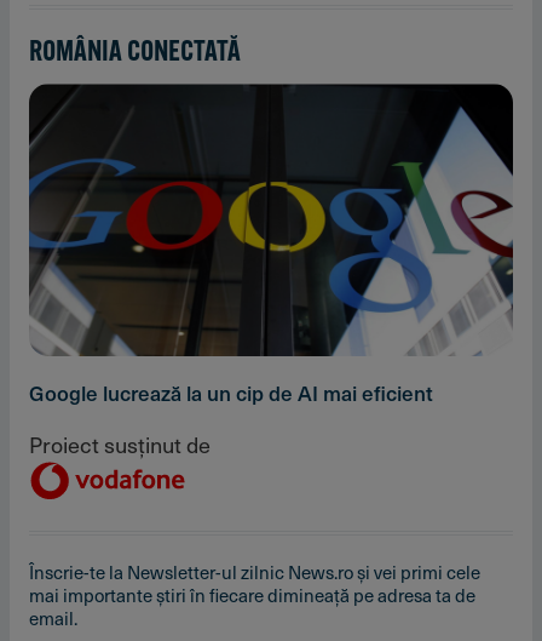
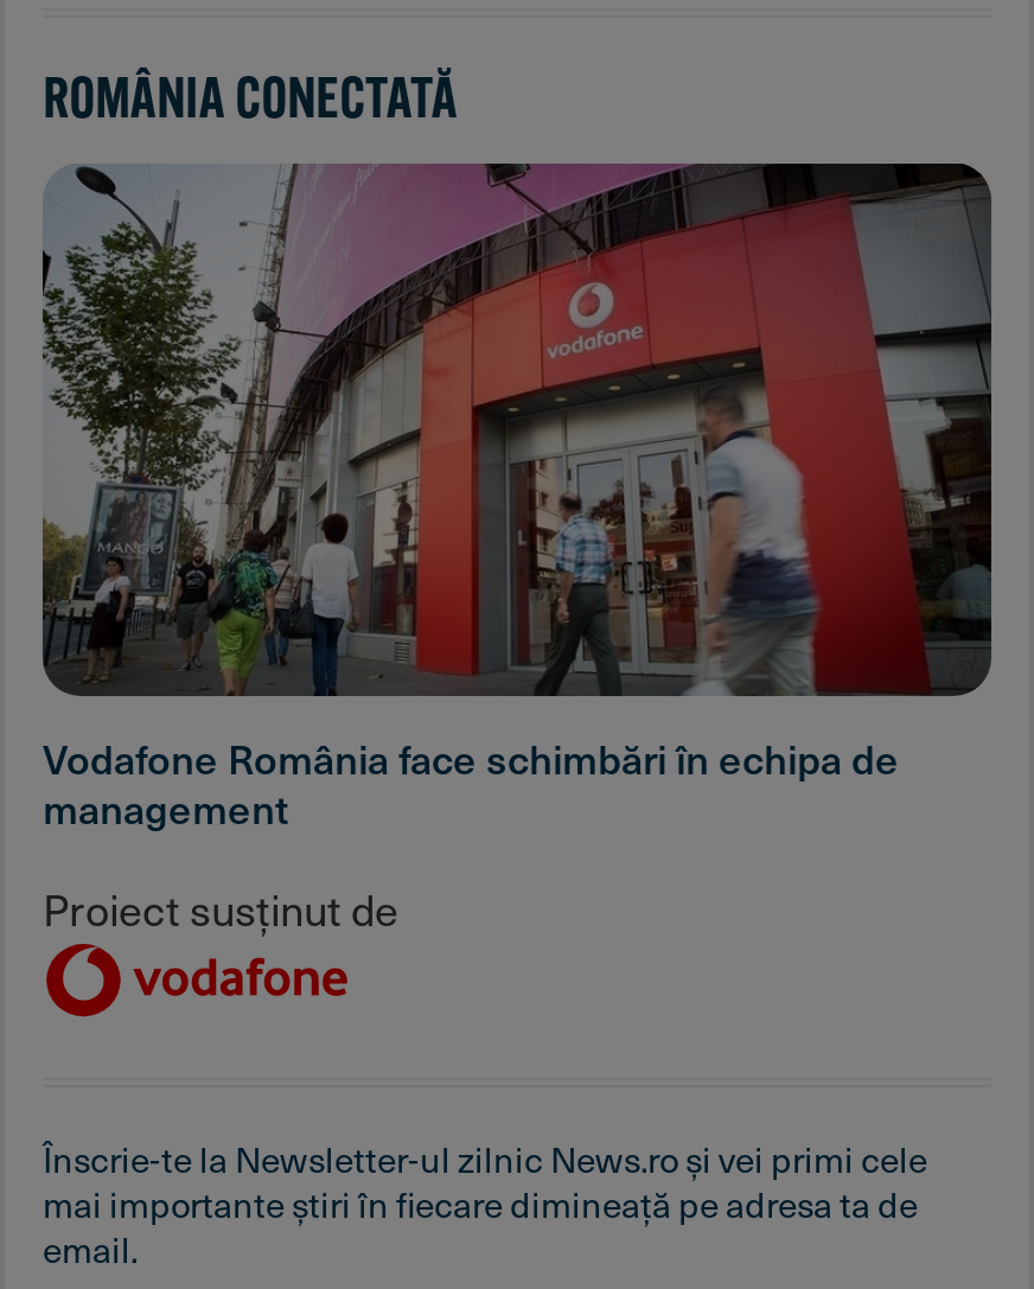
[28,82,514,407] [image] | Google lucrează la un cip de AI mai eficient -> [40,162,994,836] [image] | Vodafone România face schimbări în echipa de | management

